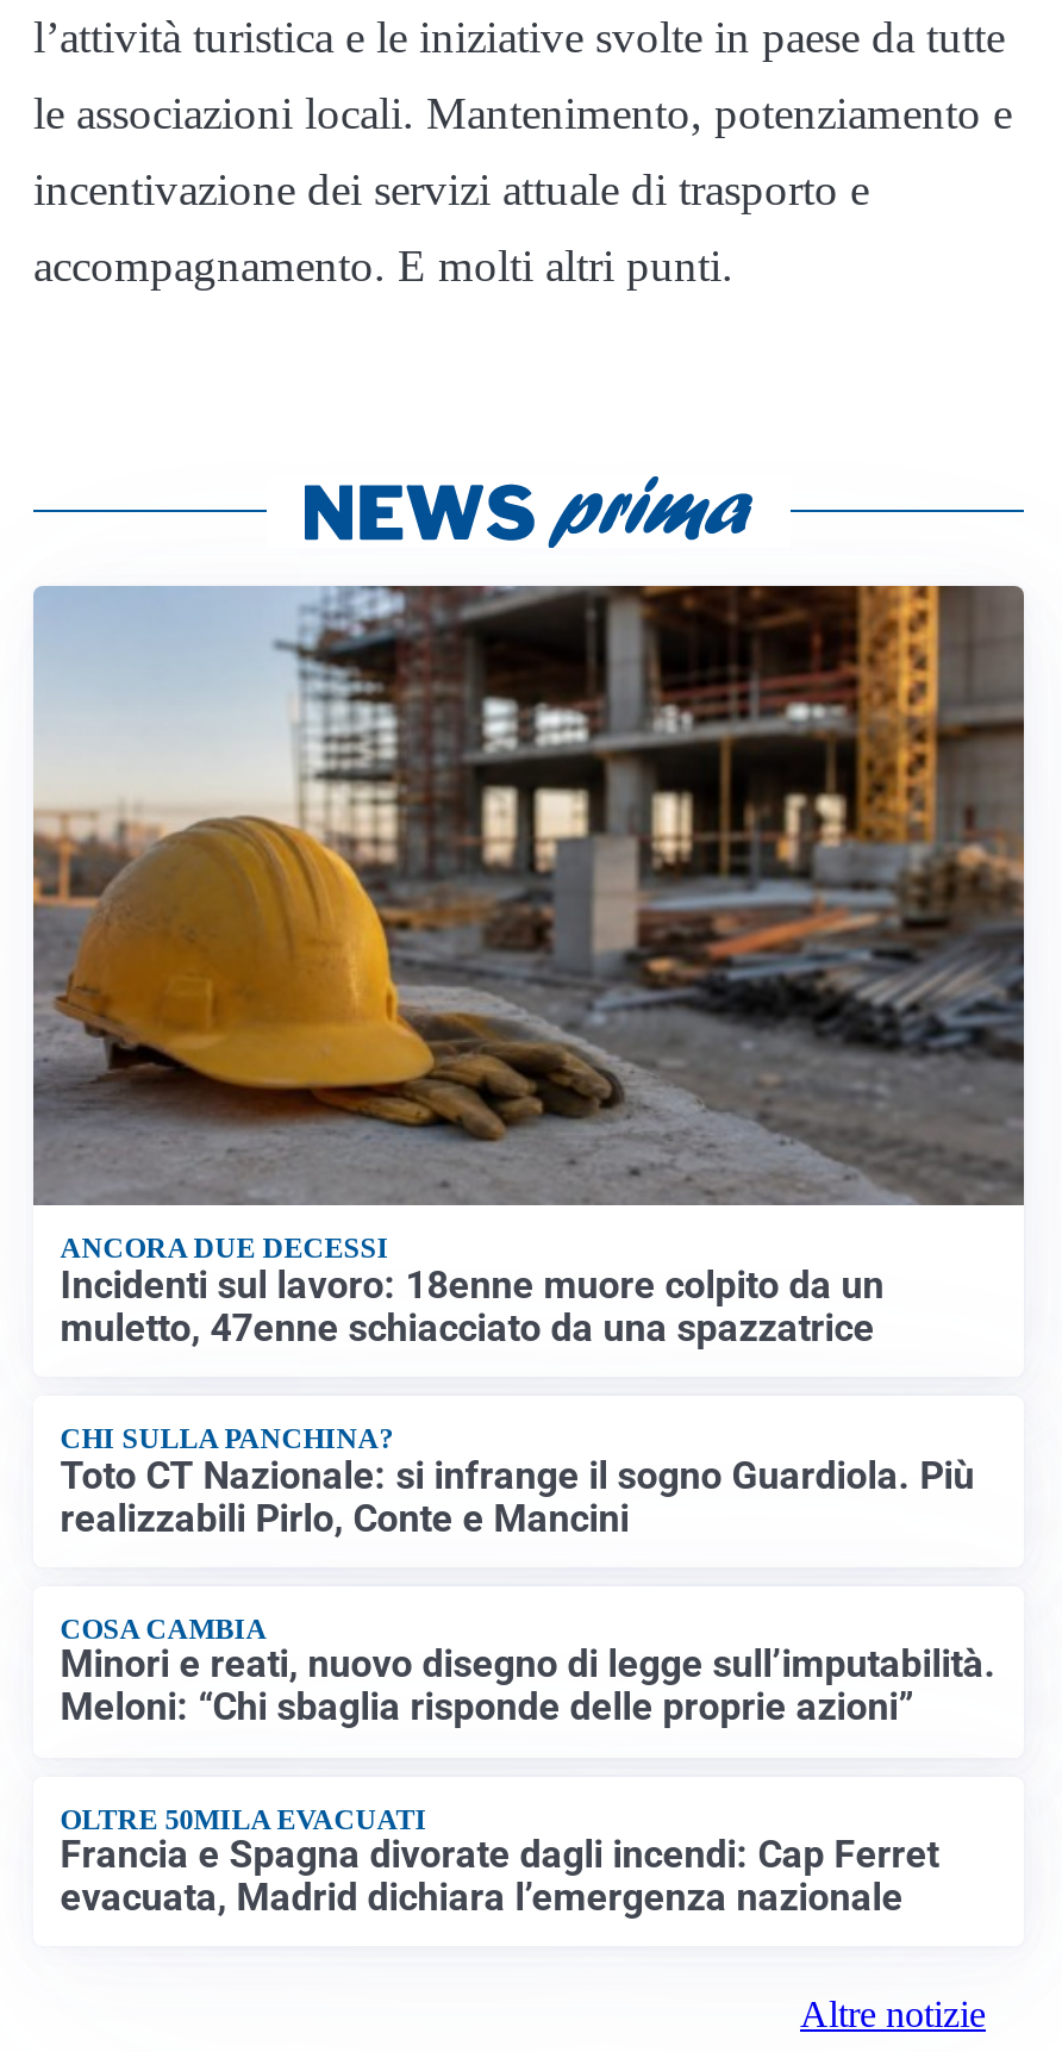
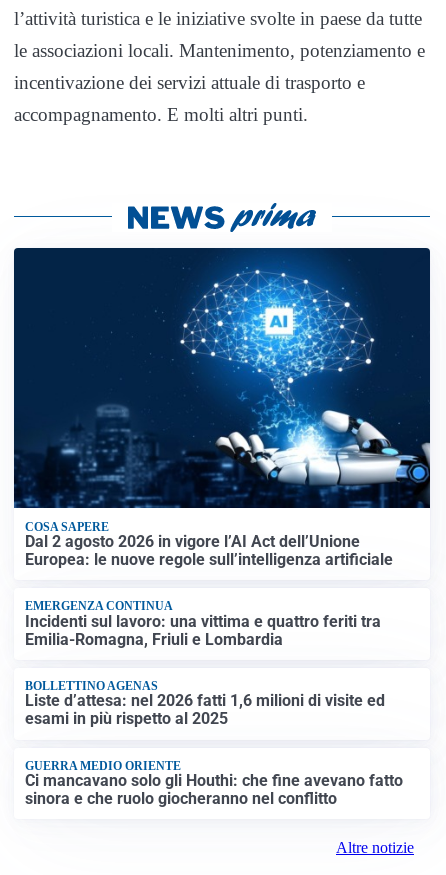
[31,584,1026,1350] [image] | ANCORA DUE DECESSI | Incidenti sul lavoro: 18enne muore colpito da un | muletto, 47enne schiacciato da una spazzatrice -> [13,247,431,569] [image] | COSA SAPERE | Dal 2 agosto 2026 in vigore l’AI Act dell’Unione | Europea: le nuove regole sull’intelligenza artificiale
[60,1422,974,1540] CHI SULLA PANCHINA? | Toto CT Nazionale: si infrange il sogno Guardiola. Più | realizzabili Pirlo, Conte e Mancini -> [25,599,381,649] EMERGENZA CONTINUA | Incidenti sul lavoro: una vittima e quattro feriti tra | Emilia-Romagna, Friuli e Lombardia
[60,1613,996,1730] COSA CAMBIA | Minori e reati, nuovo disegno di legge sull’imputabilità. | Meloni: “Chi sbaglia risponde delle proprie azioni” -> [25,679,385,728] BOLLETTINO AGENAS | Liste d’attesa: nel 2026 fatti 1,6 milioni di visite ed | esami in più rispetto al 2025
[60,1803,939,1920] OLTRE 50MILA EVACUATI | Francia e Spagna divorate dagli incendi: Cap Ferret | evacuata, Madrid dichiara l’emergenza nazionale -> [25,759,403,808] GUERRA MEDIO ORIENTE | Ci mancavano solo gli Houthi: che fine avevano fatto | sinora e che ruolo giocheranno nel conflitto

